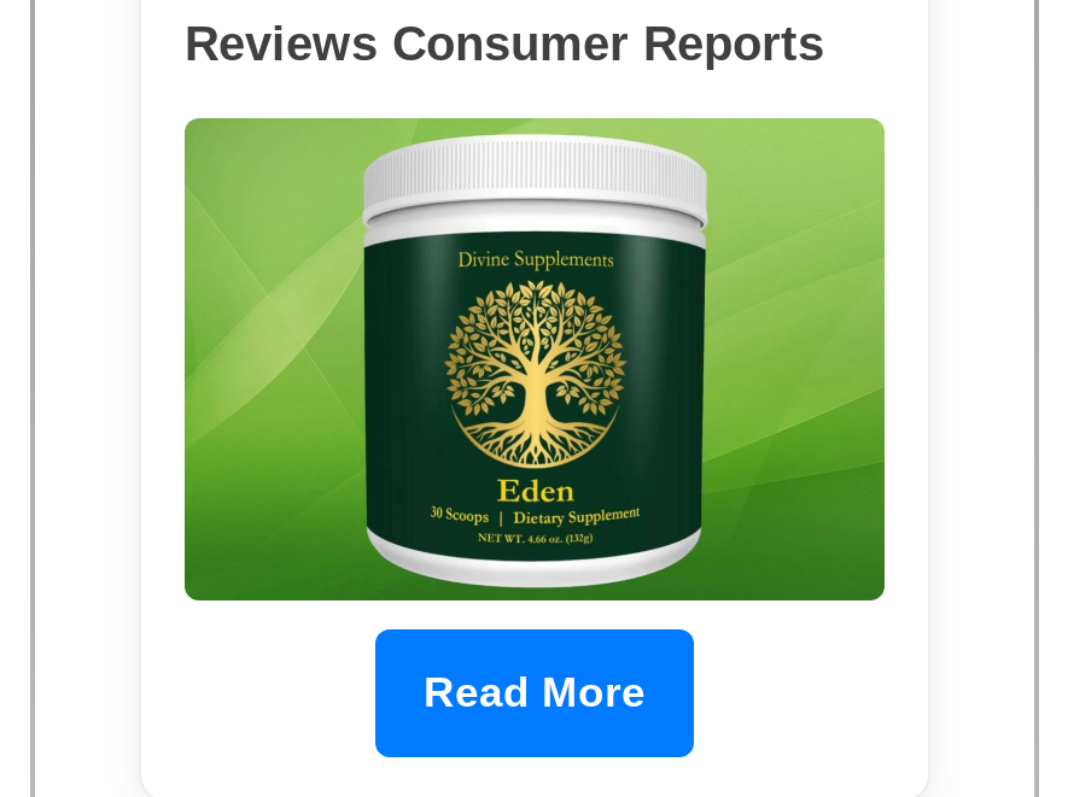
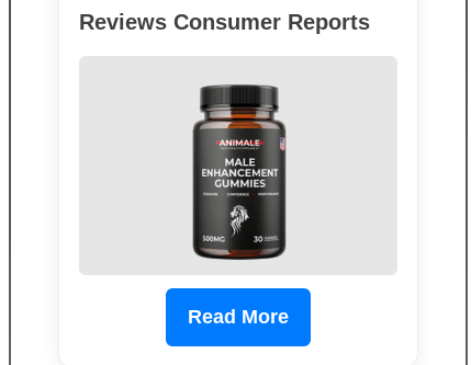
[182,117,887,604] [image] -> [79,57,397,276] [image]

